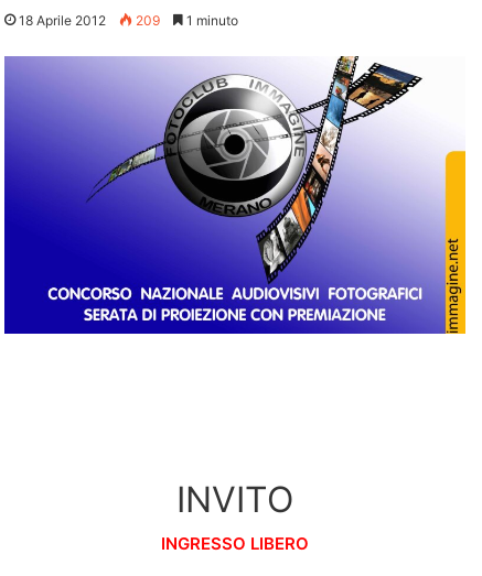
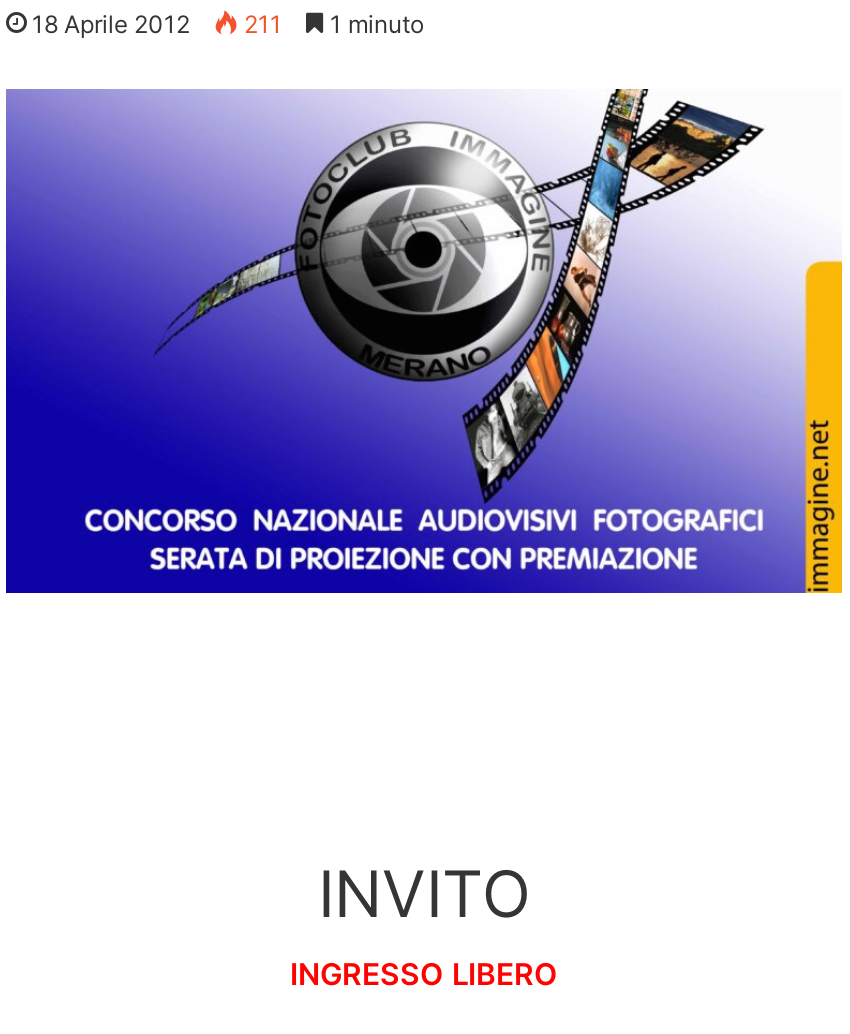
[19,13,238,29] 18 Aprile 2012 209 1 minuto -> [32,10,424,40] 18 Aprile 2012 211 1 minuto

